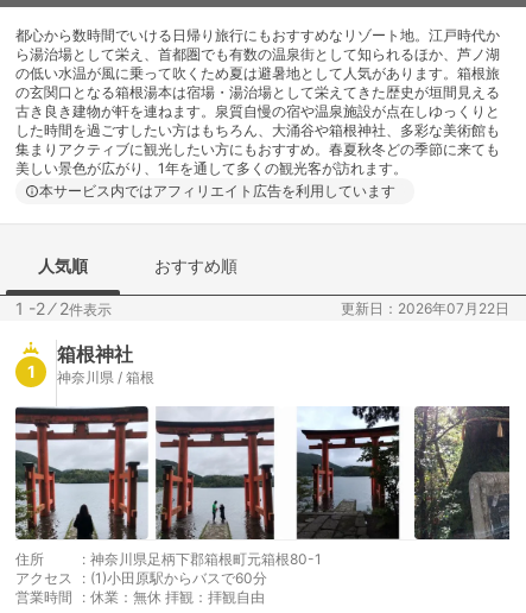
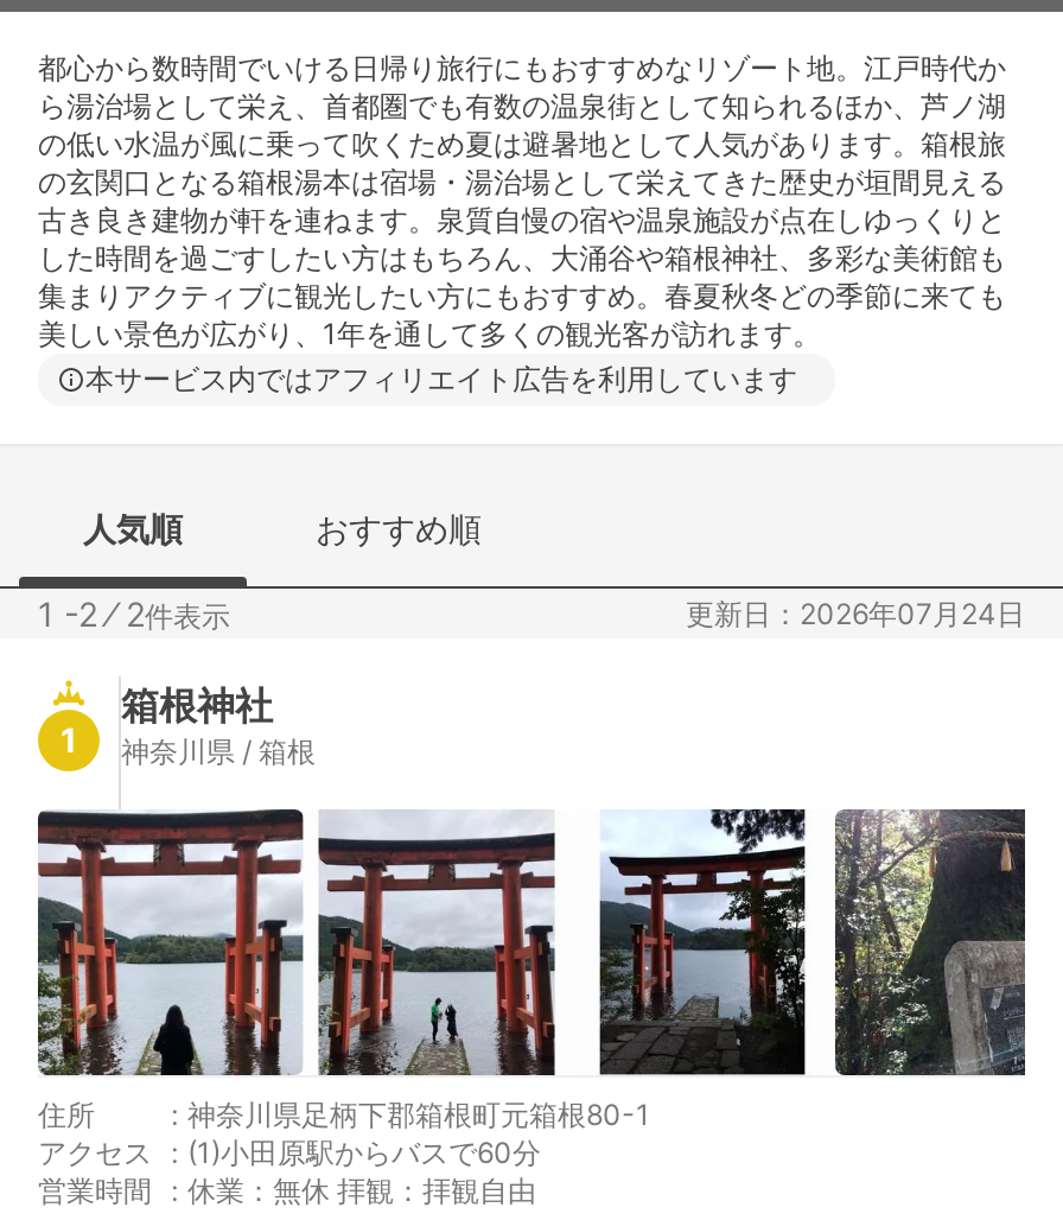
[341,299,509,317] 更新日：2026年07月22日 -> [686,595,1025,630] 更新日：2026年07月24日

